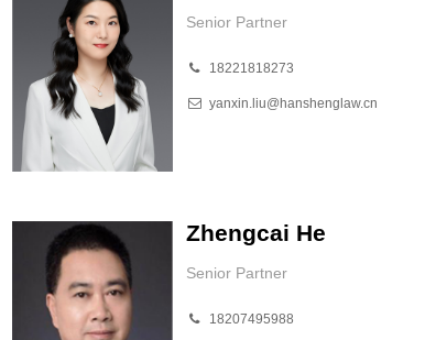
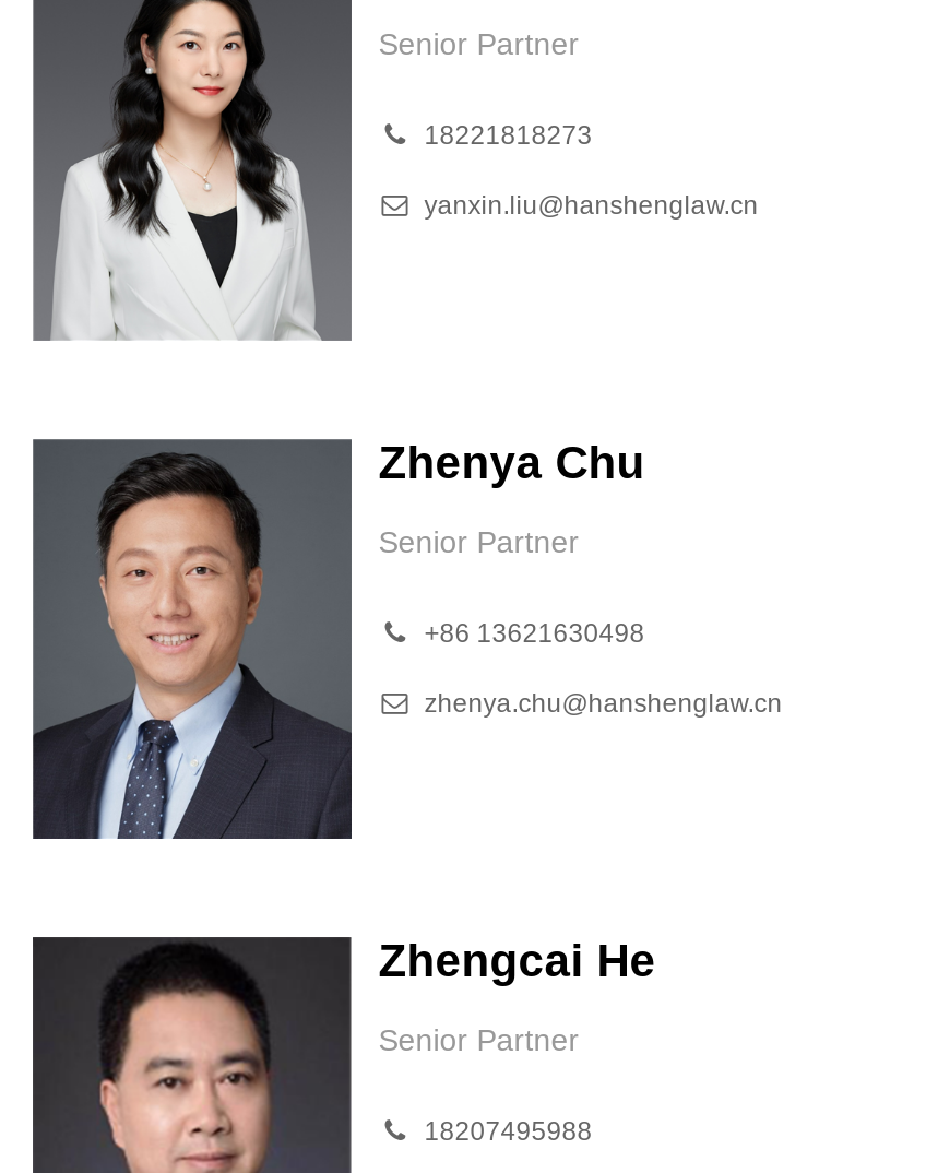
none -> [39,436,783,841] [image] | Zhenya Chu | Senior Partner | +86 13621630498 | zhenya.chu@hanshenglaw.cn

